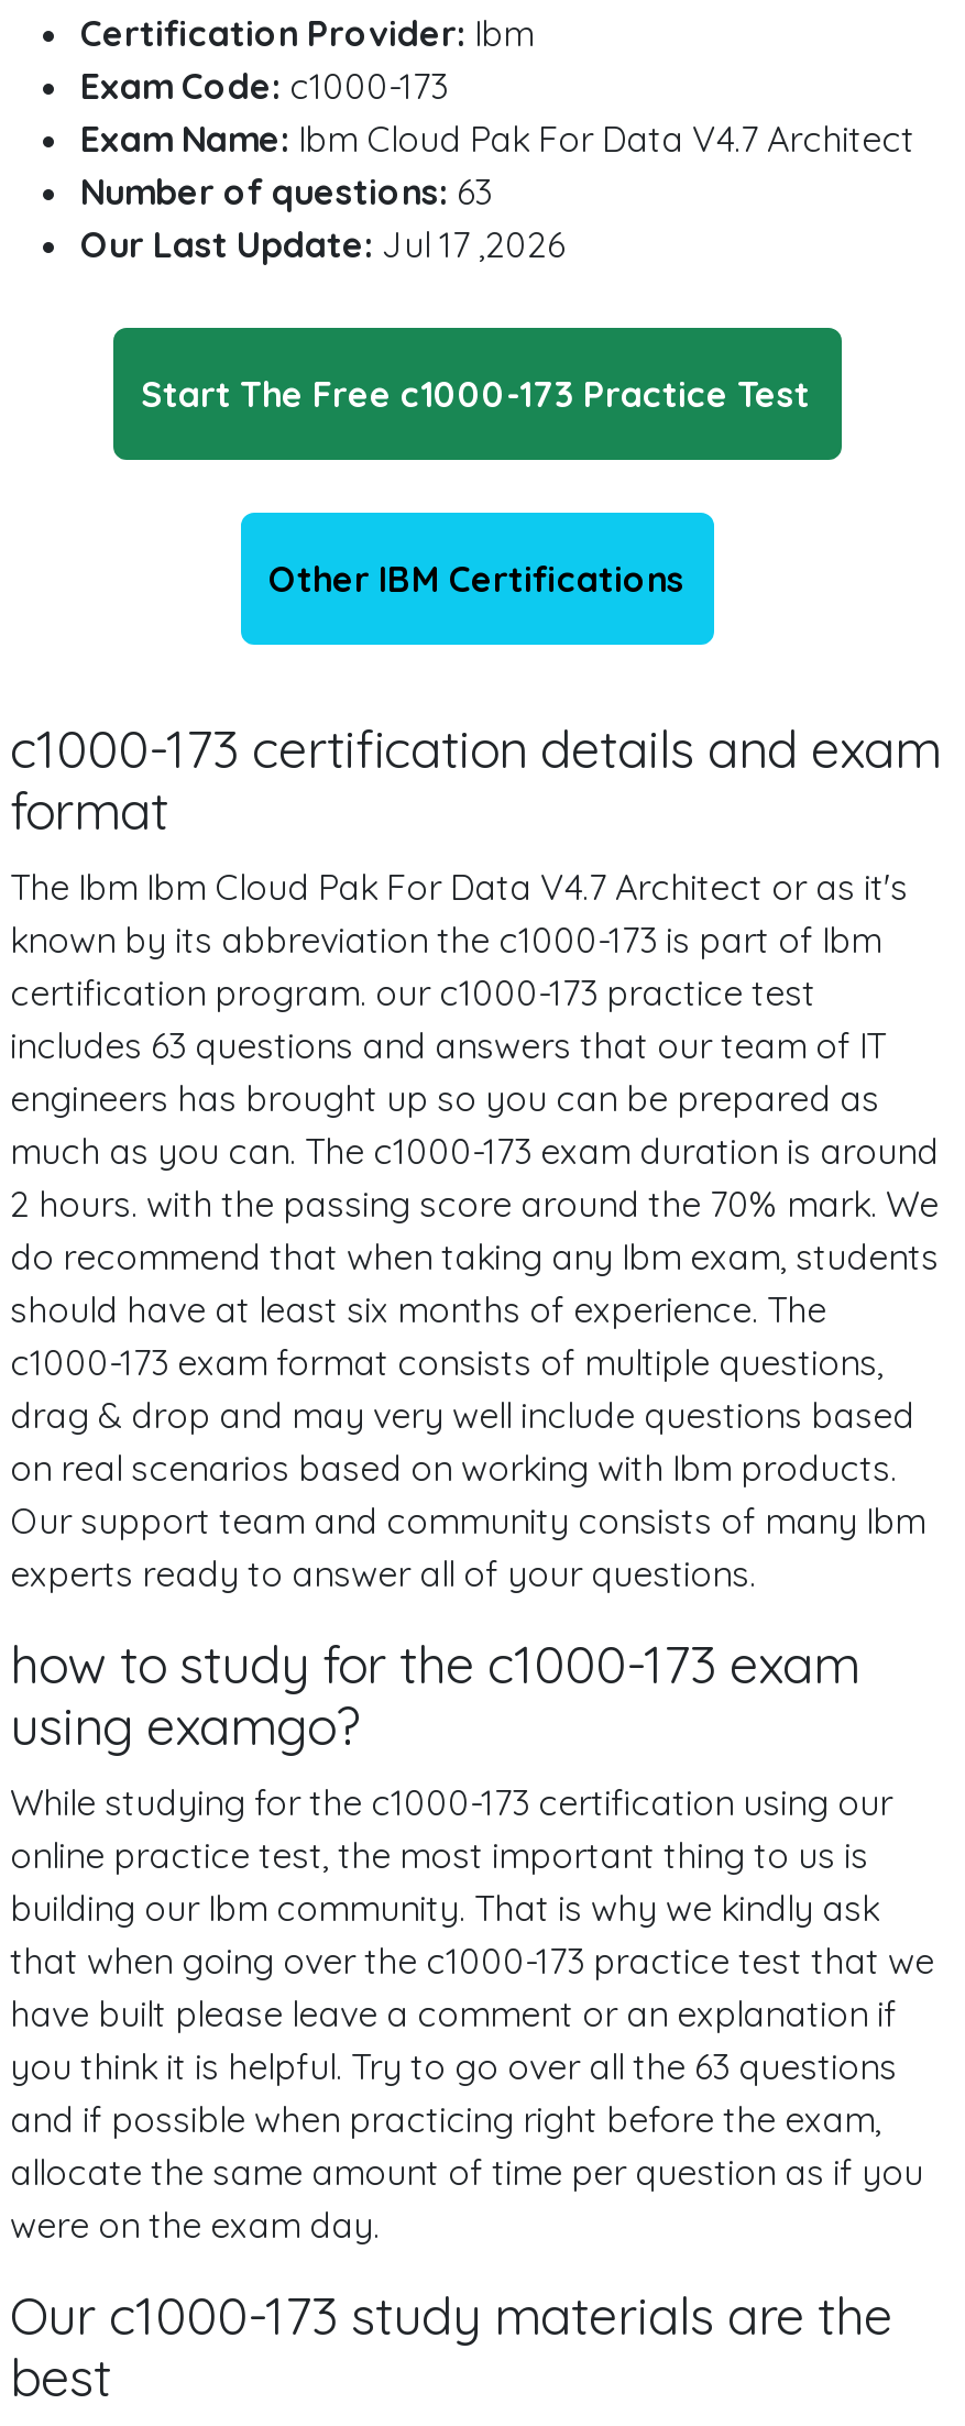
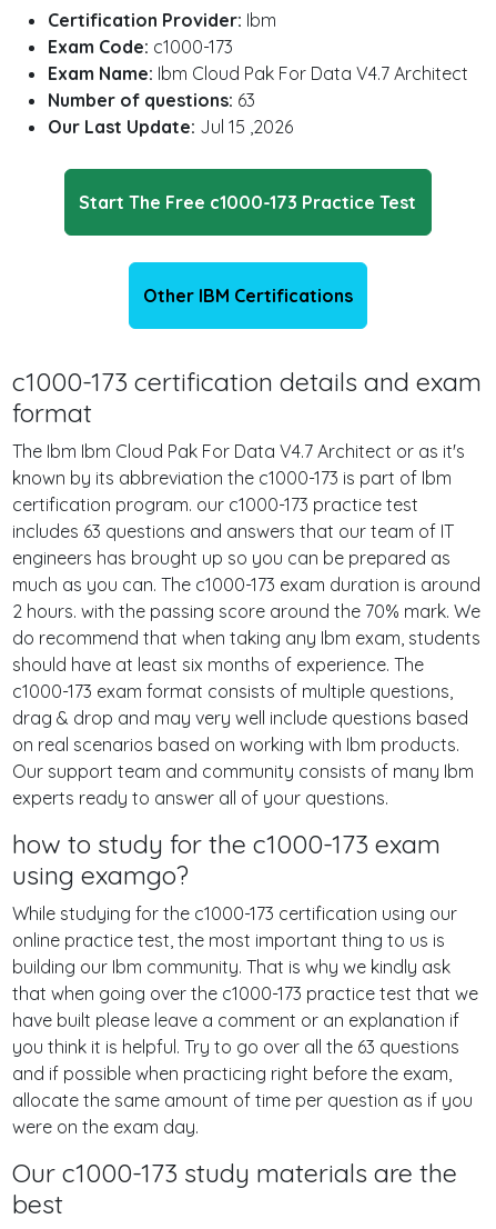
[80,222,564,266] Our Last Update: Jul 17 ,2026 -> [48,116,293,138] Our Last Update: Jul 15 ,2026

